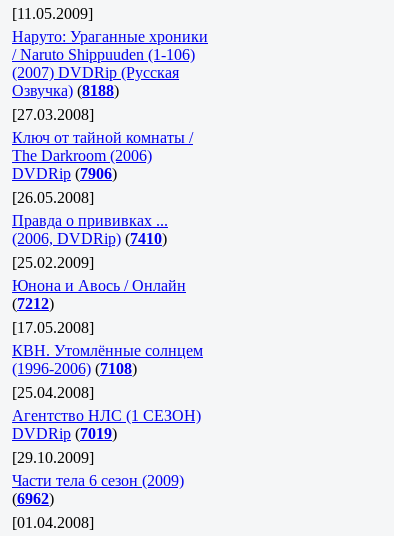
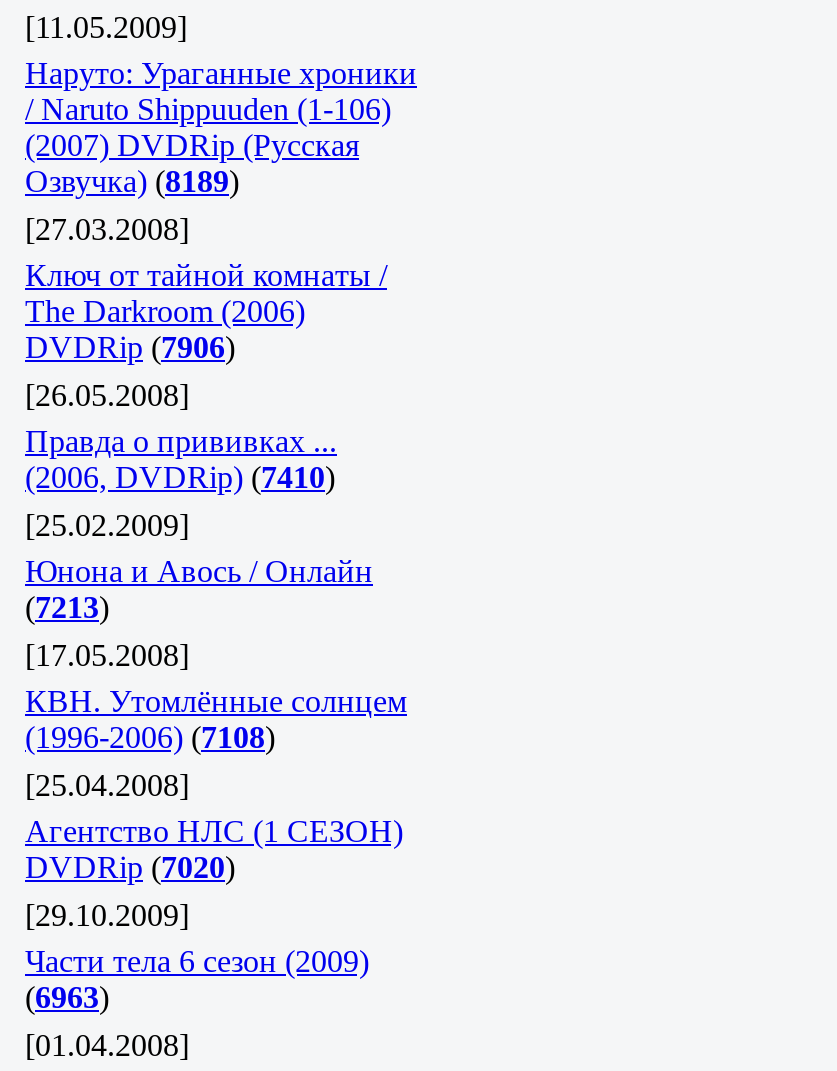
[12,82,119,99] Озвучка) (8188) -> [25,164,239,198] Озвучка) (8189)
[12,295,54,312] (7212) -> [25,590,109,624] (7213)
[12,425,117,442] DVDRip (7019) -> [25,850,235,884] DVDRip (7020)
[12,490,54,507] (6962) -> [25,980,109,1014] (6963)

